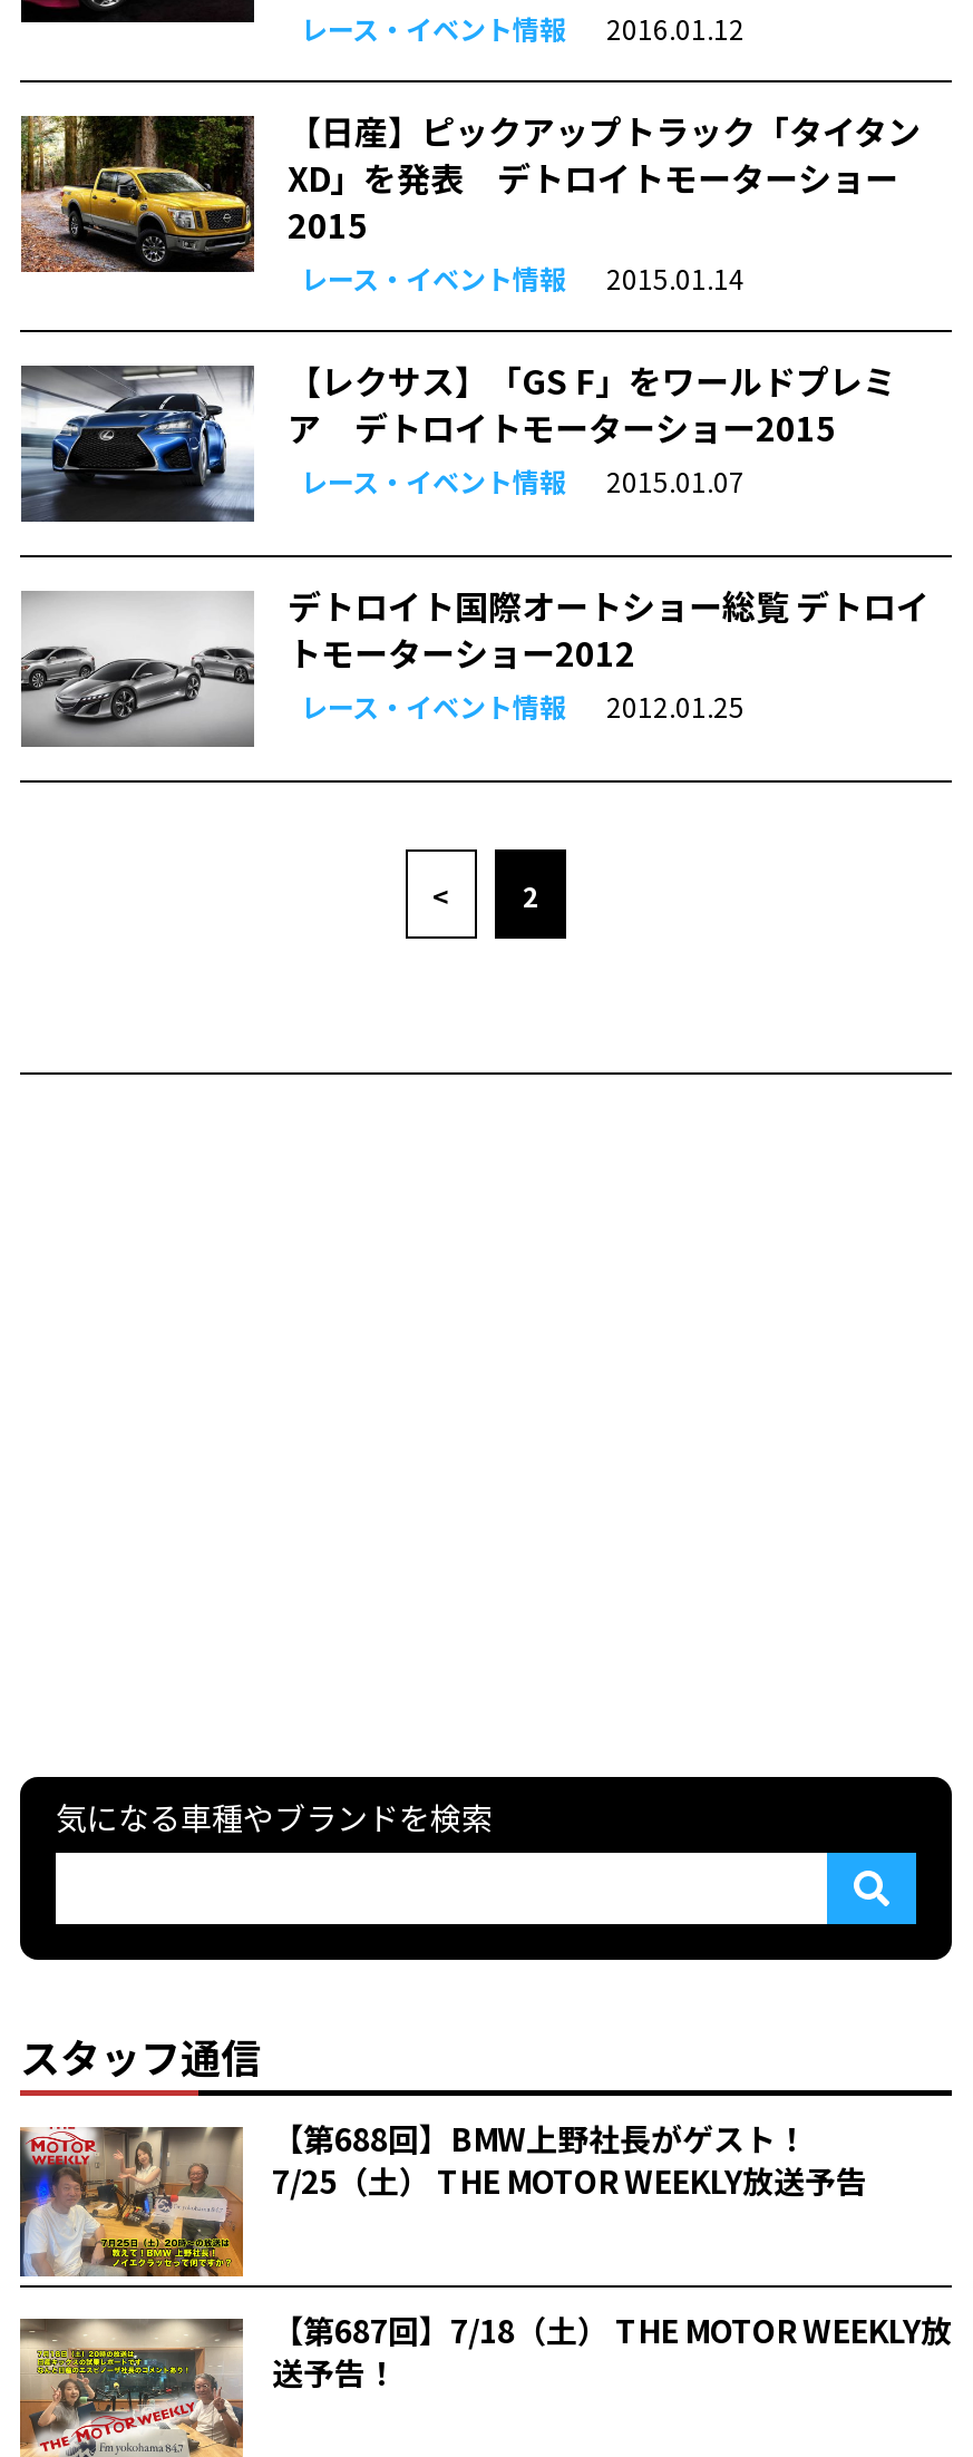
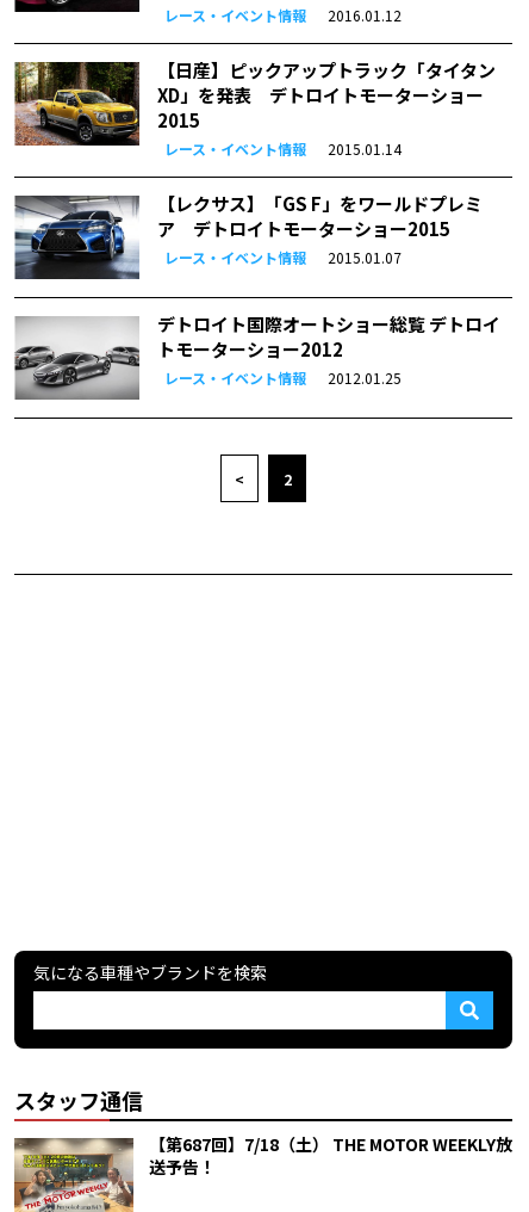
[18,2116,867,2290] [image] | 【第688回】BMW上野社長がゲスト！ | 7/25（土） THE MOTOR WEEKLY放送予告 -> none

